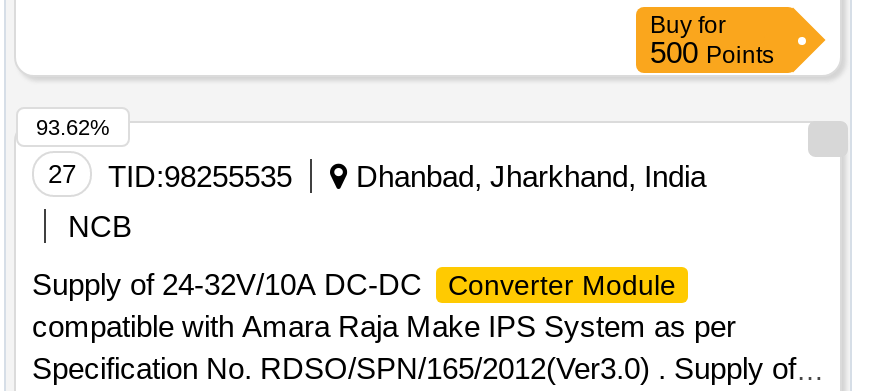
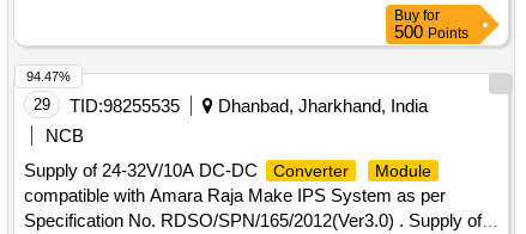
[36,115,110,139] 93.62% -> [26,69,71,84] 94.47%
[48,159,706,193] 27 TID:98255535 Dhanbad, Jharkhand, India -> [34,96,428,116] 29 TID:98255535 Dhanbad, Jharkhand, India

